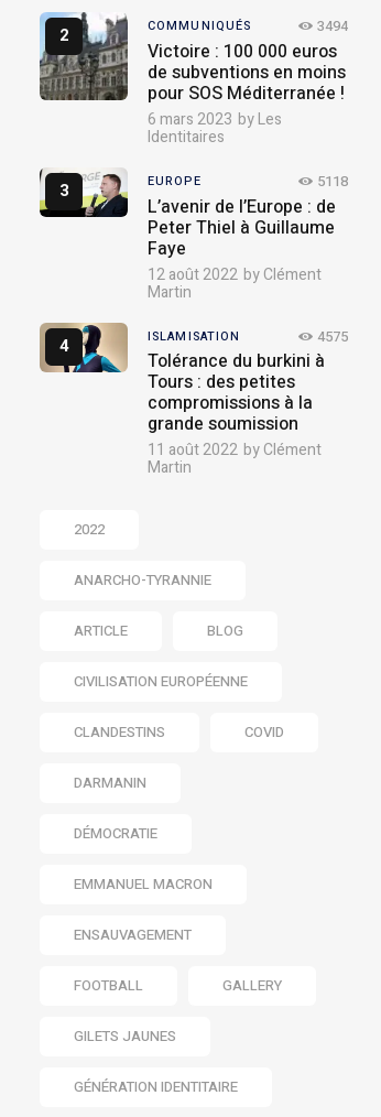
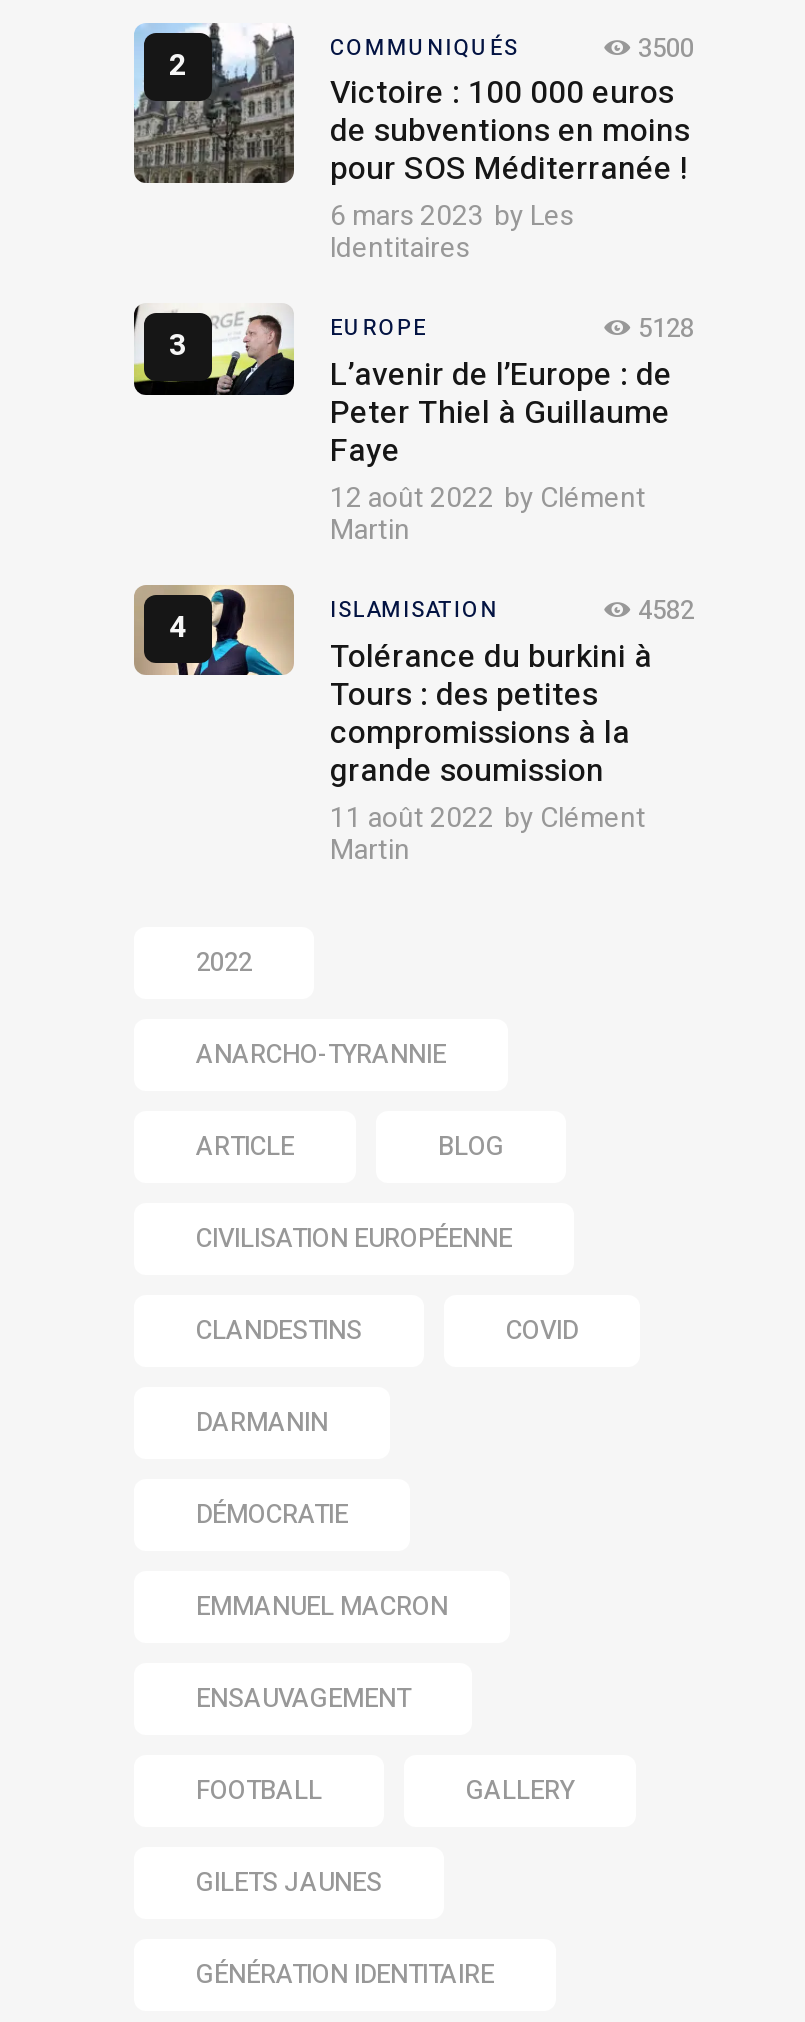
[317,15,348,36] 3494 -> [638,28,694,66] 3500
[317,171,348,192] 5118 -> [638,310,694,348] 5128
[317,326,348,347] 4575 -> [638,592,694,630] 4582

